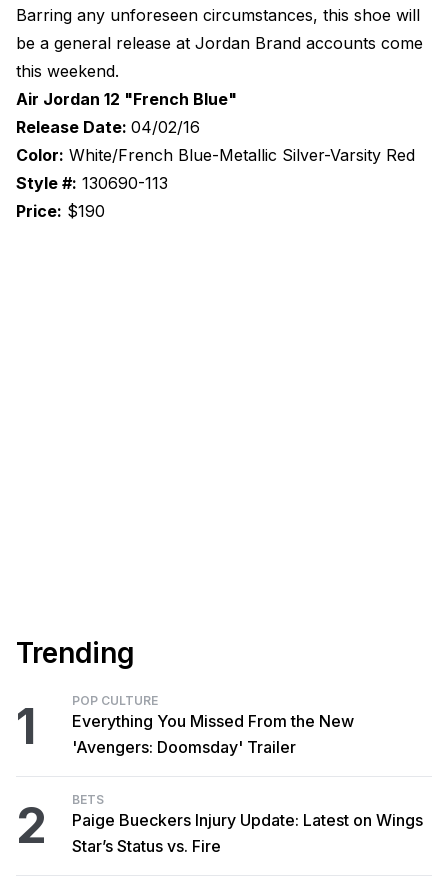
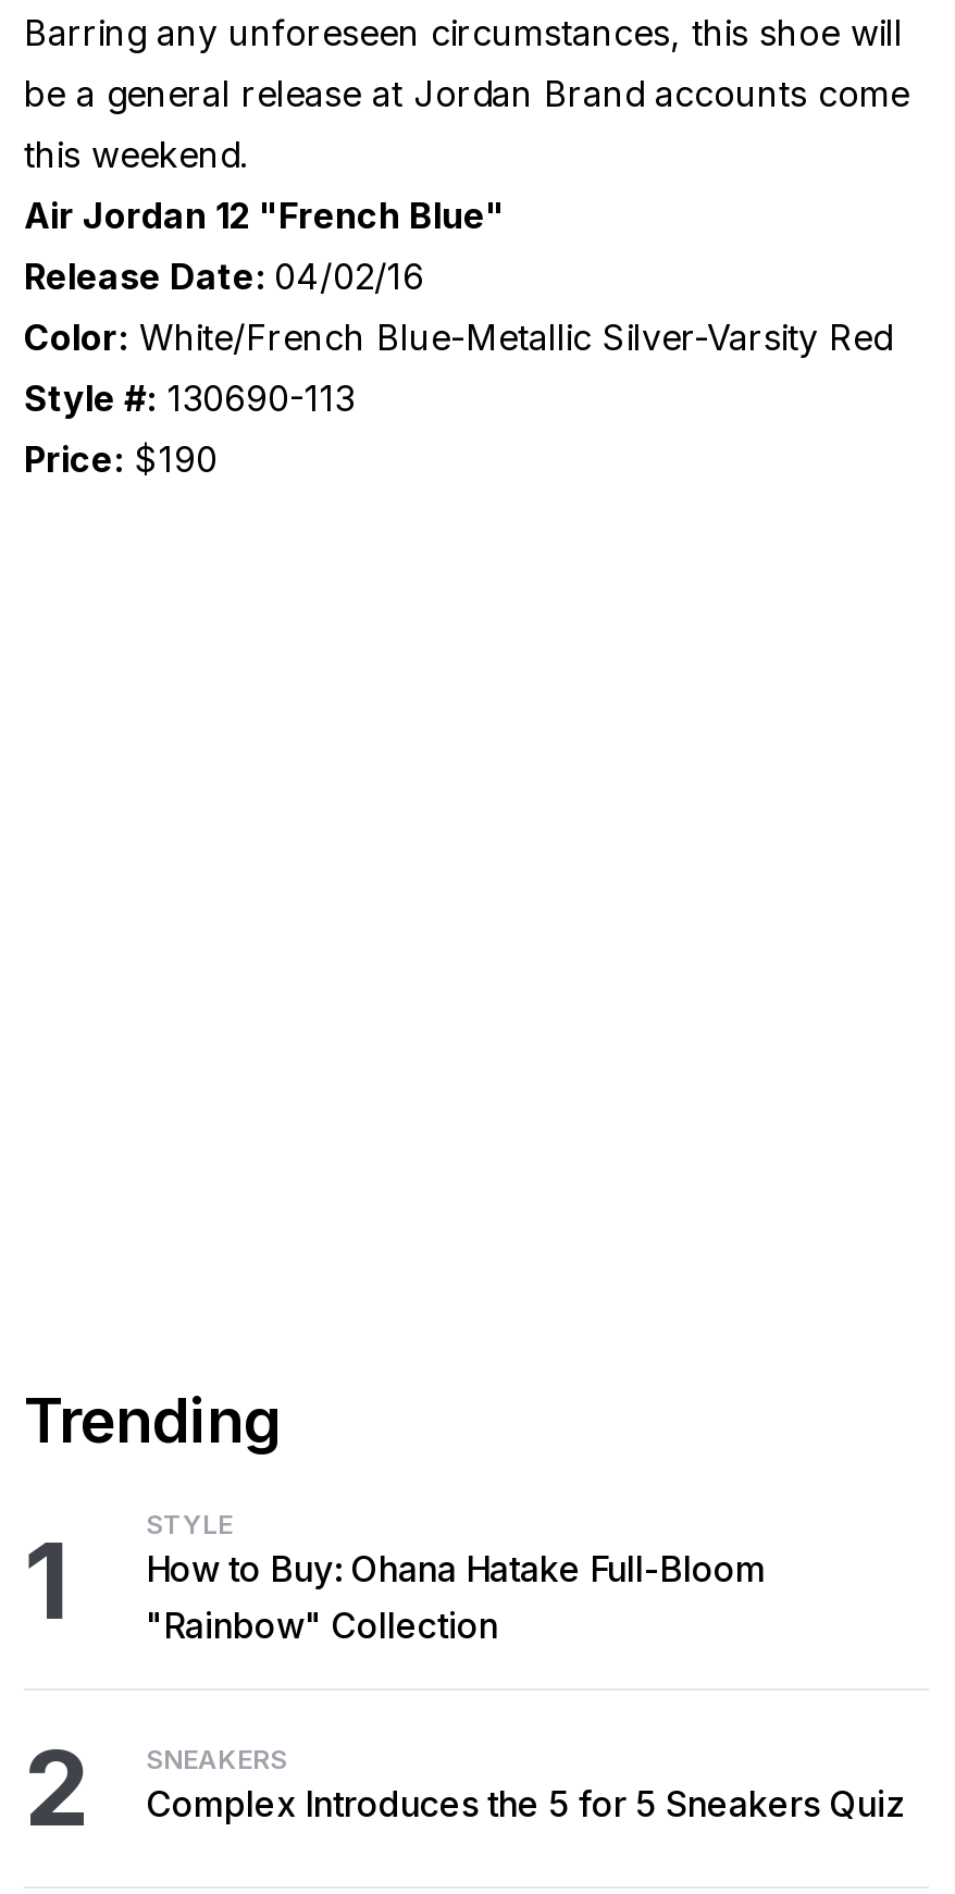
[72,693,354,757] POP CULTURE | Everything You Missed From the New | 'Avengers: Doomsday' Trailer -> [146,1508,766,1648] STYLE | How to Buy: Ohana Hatake Full-Bloom | "Rainbow" Collection
[72,792,423,856] BETS | Paige Bueckers Injury Update: Latest on Wings | Star’s Status vs. Fire -> [146,1743,905,1826] SNEAKERS | Complex Introduces the 5 for 5 Sneakers Quiz

